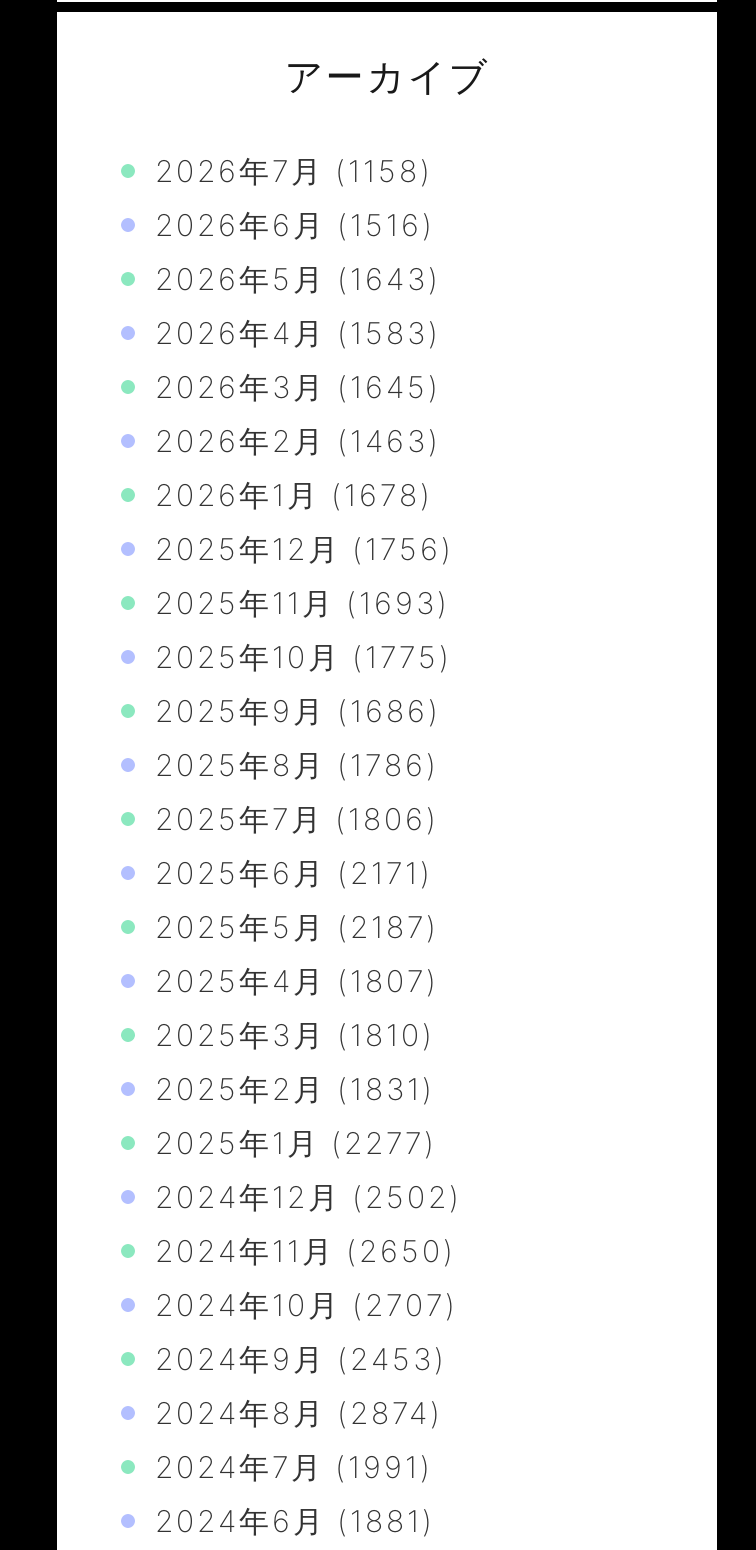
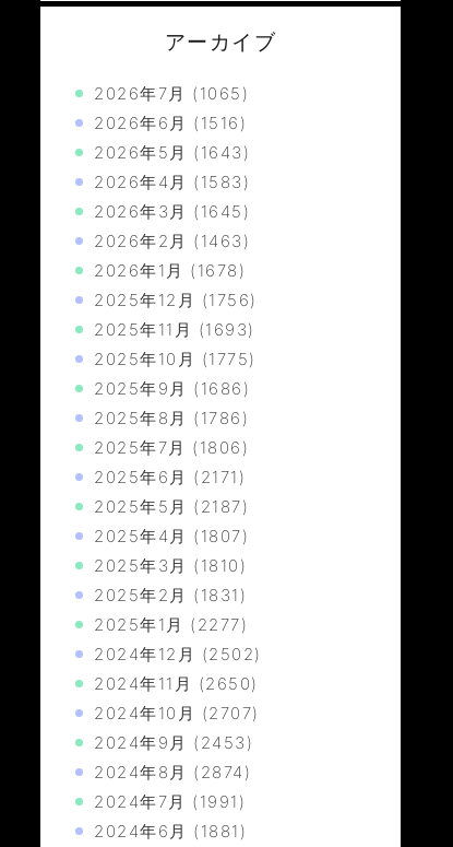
[155,152,433,190] 2026年7月(1158) -> [94,83,249,104] 2026年7月(1065)

